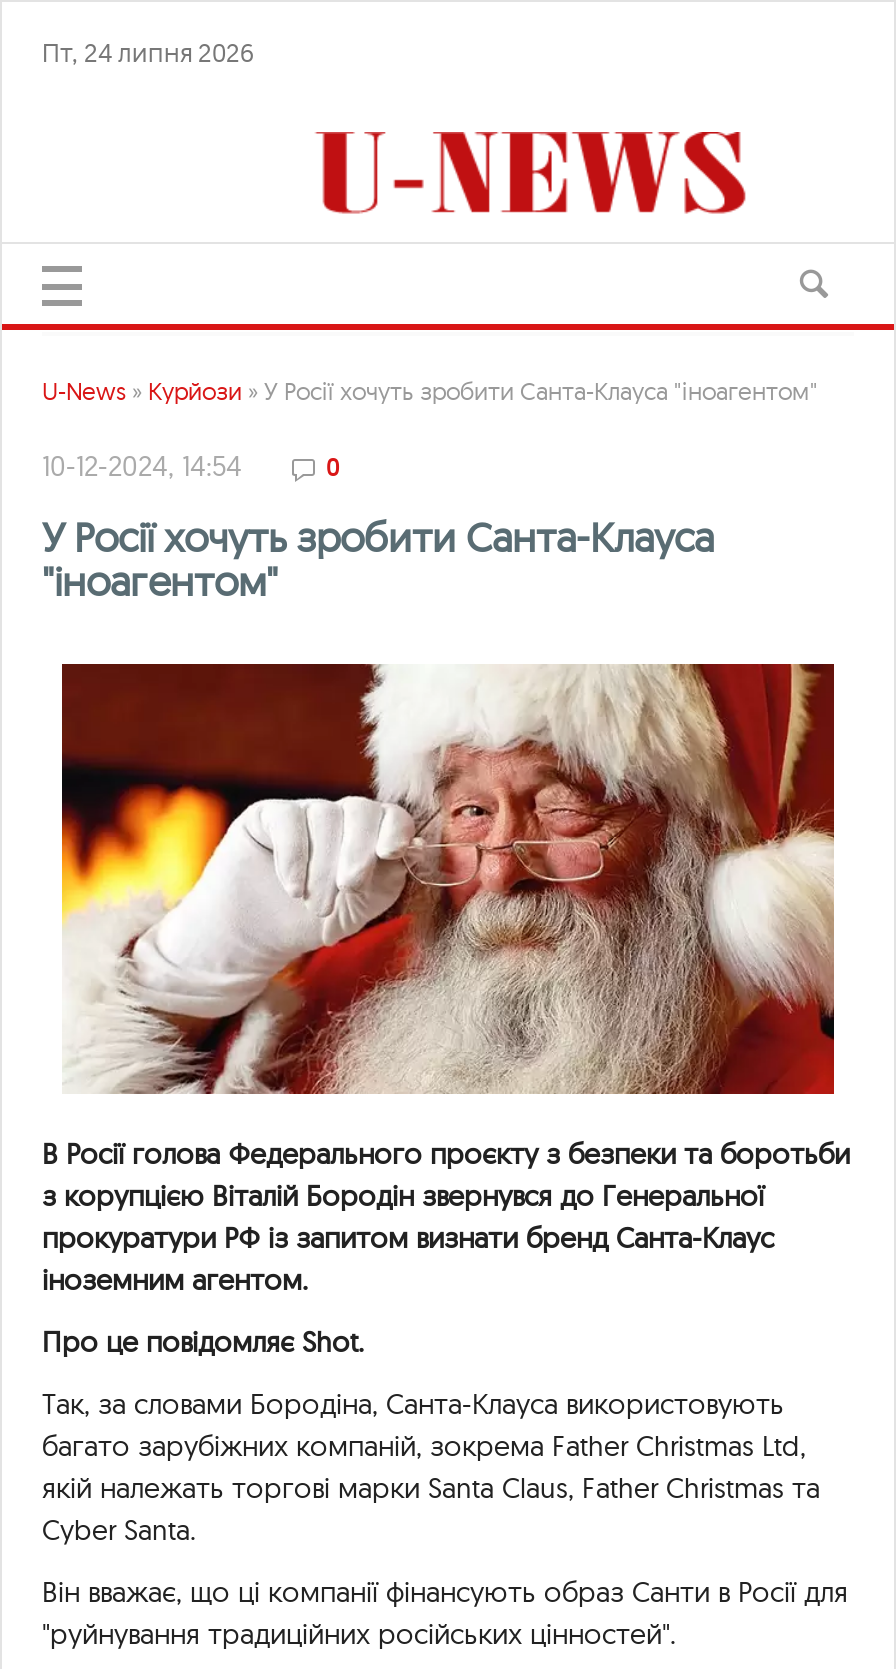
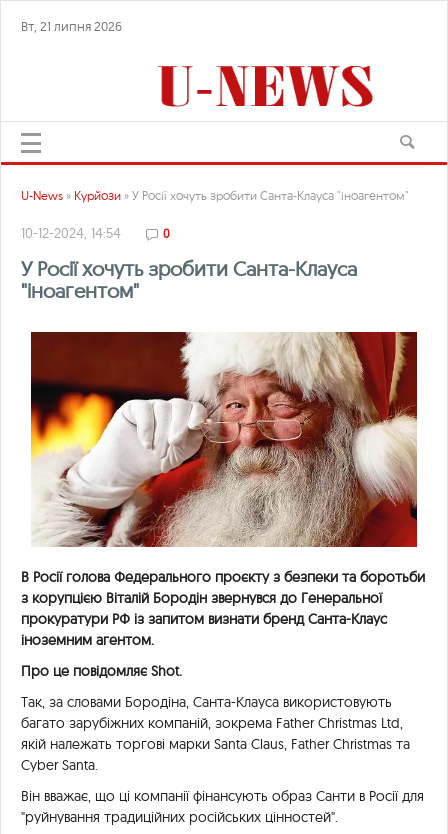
[42,36,254,68] Пт, 24 липня 2026 -> [21,18,122,34] Вт, 21 липня 2026

